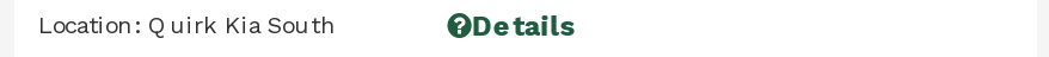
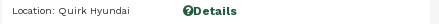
[38,12,337,38] Location: Quirk Kia South -> [12,5,130,16] Location: Quirk Hyundai

